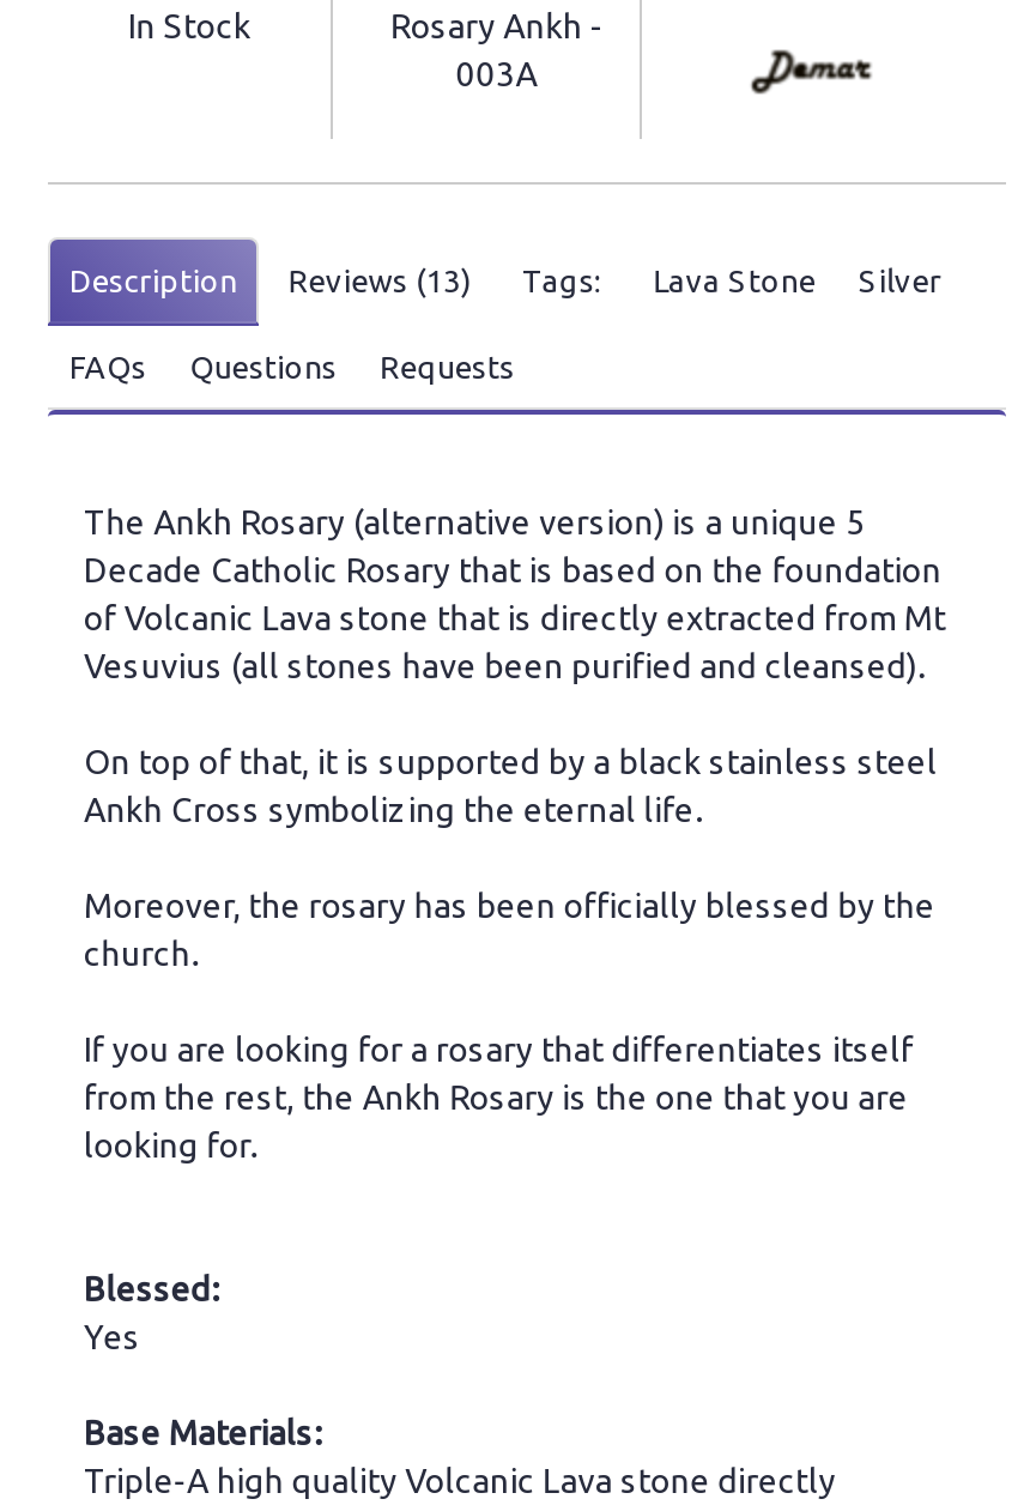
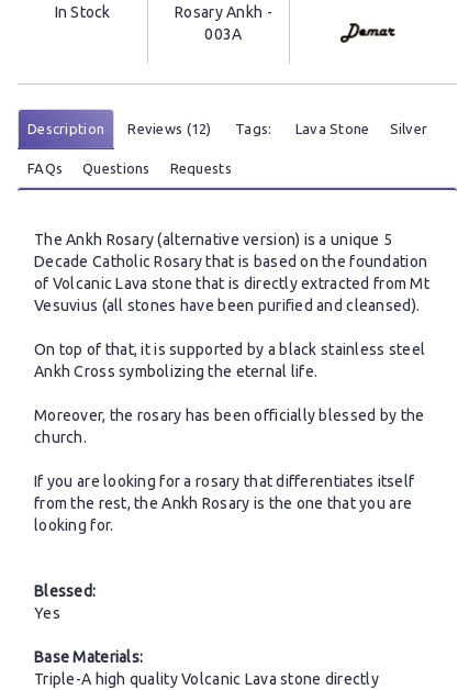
[69,263,942,297] Description Reviews (13) Tags: Lava Stone Silver -> [27,121,427,136] Description Reviews (12) Tags: Lava Stone Silver

